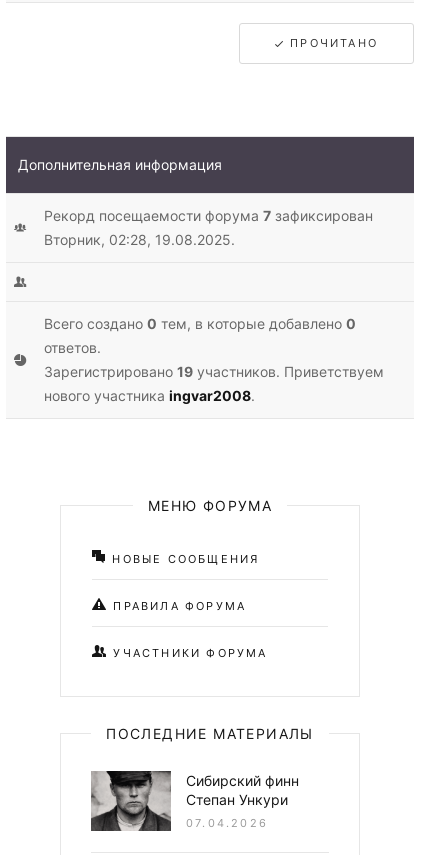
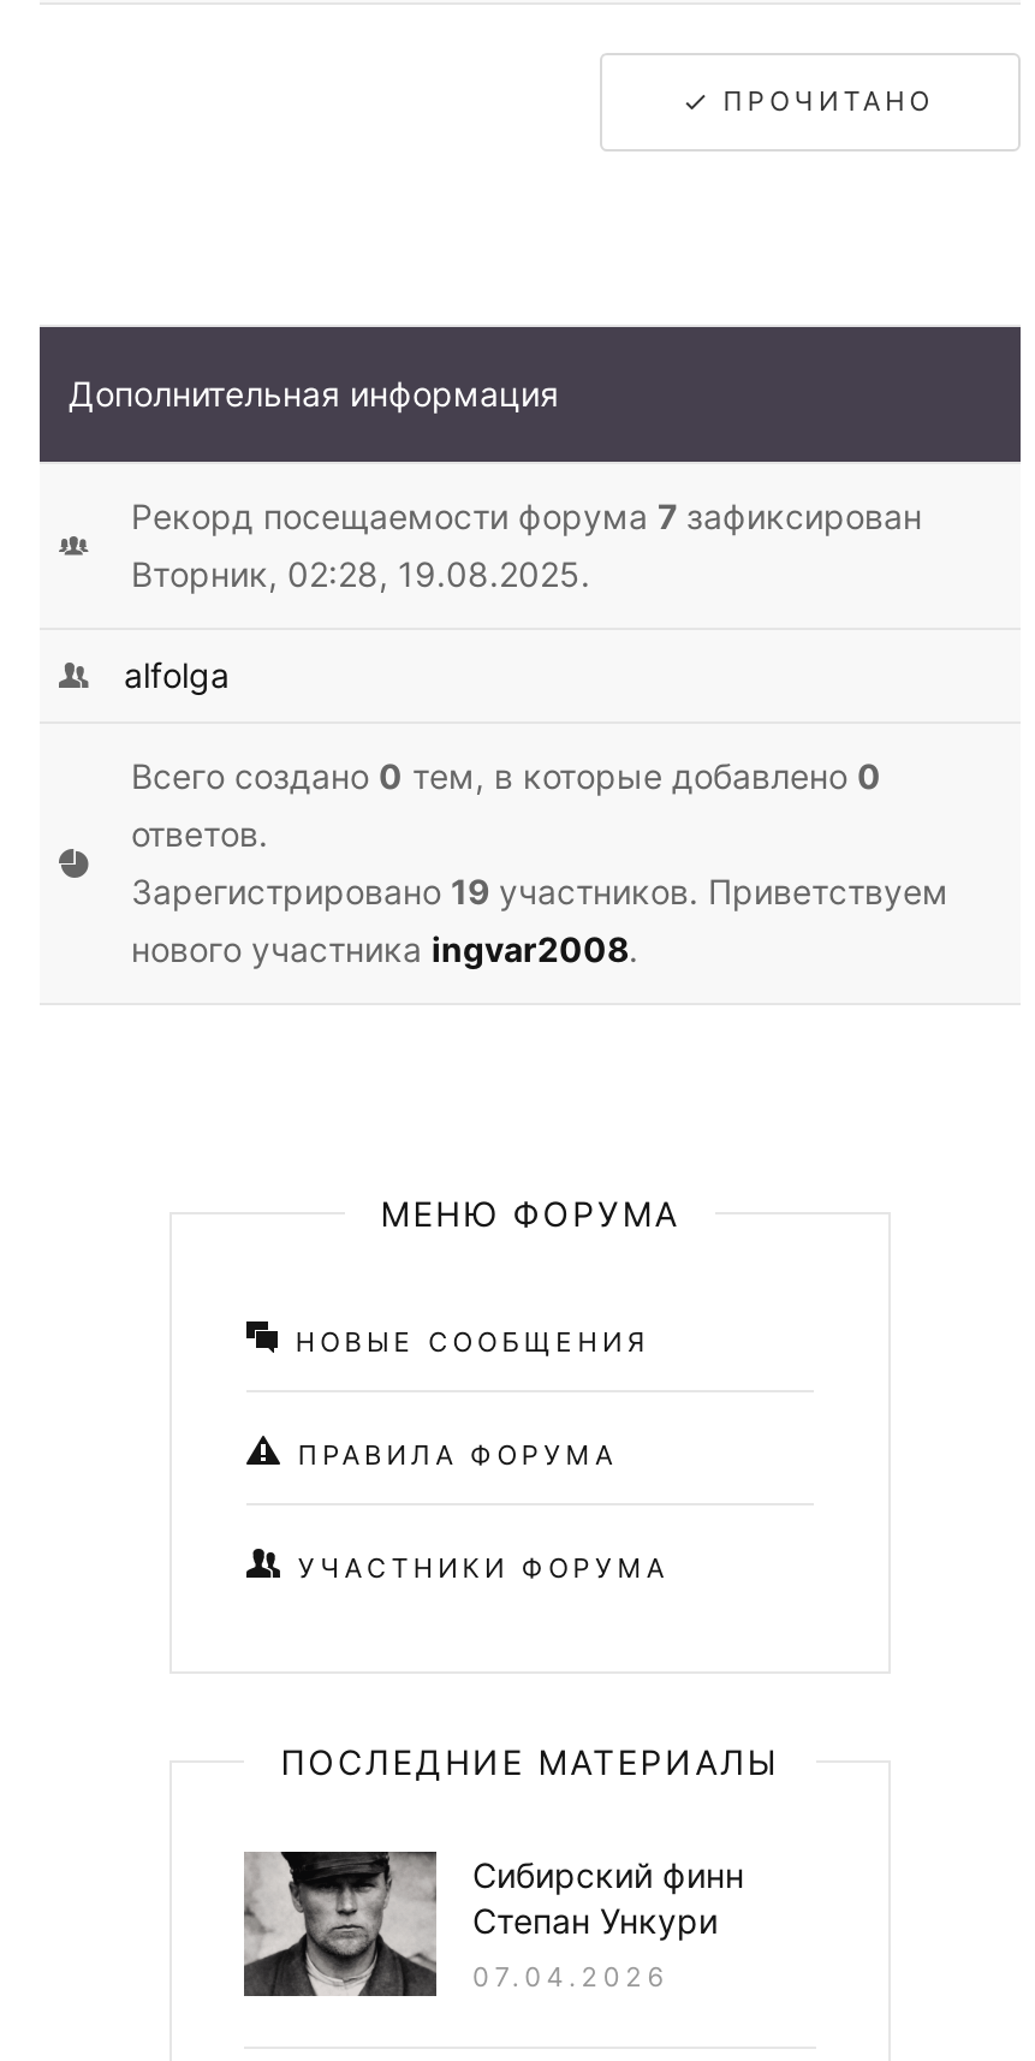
none -> [124,654,230,695] alfolga

